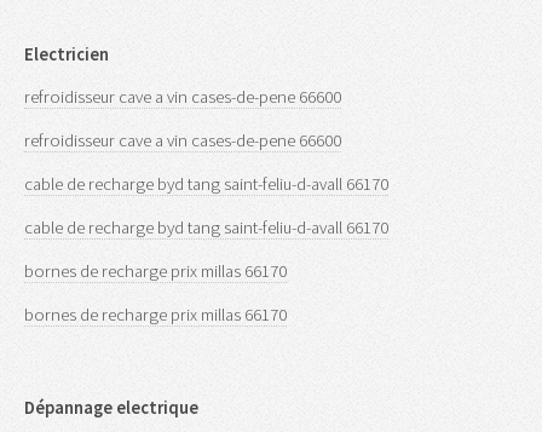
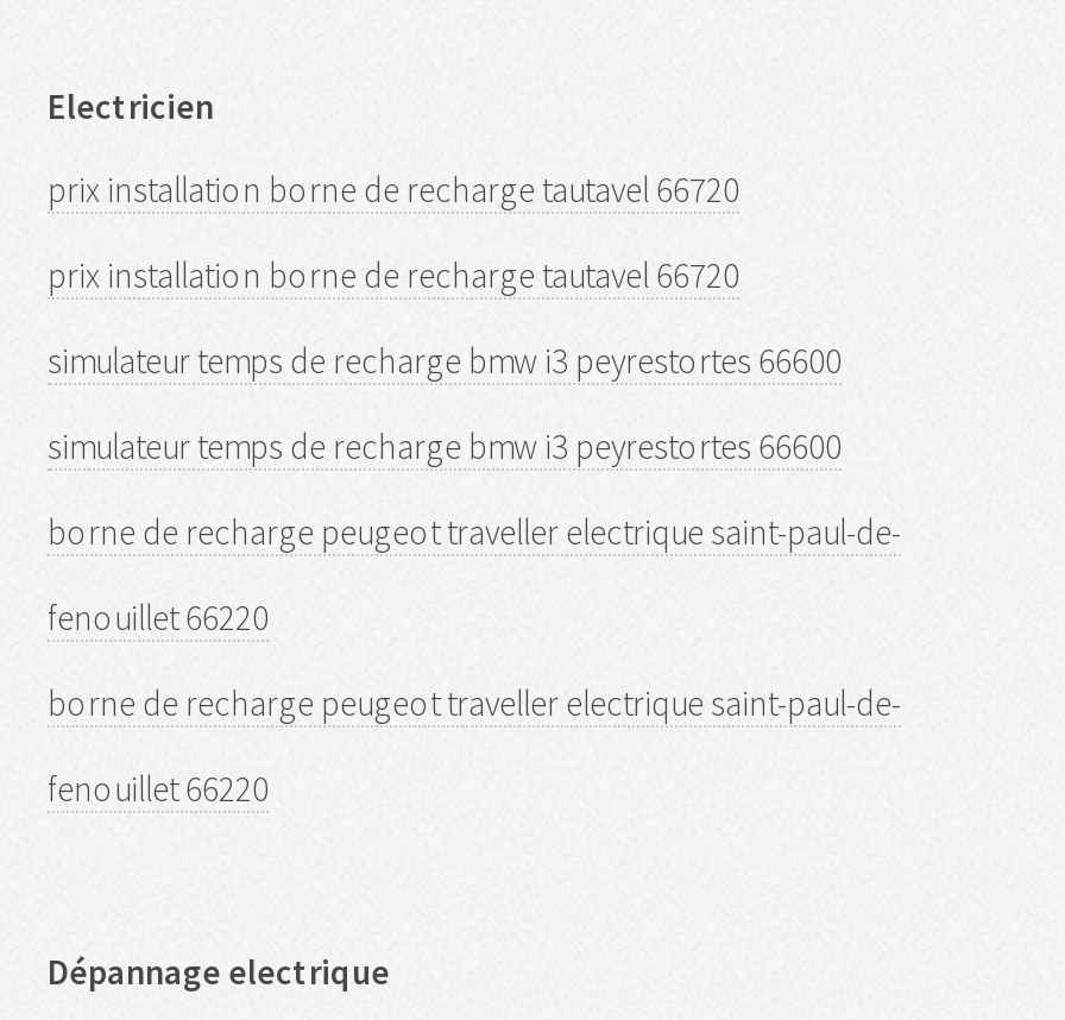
[24,87,388,326] refroidisseur cave a vin cases-de-pene 66600 | refroidisseur cave a vin cases-de-pene 66600 | cable de recharge byd tang saint-feliu-d-avall 66170 | cable de recharge byd tang saint-feliu-d-avall 66170 | bornes de recharge prix millas 66170 | bornes de recharge prix millas 66170 -> [48,170,901,812] prix installation borne de recharge tautavel 66720 | prix installation borne de recharge tautavel 66720 | simulateur temps de recharge bmw i3 peyrestortes 66600 | simulateur temps de recharge bmw i3 peyrestortes 66600 | borne de recharge peugeot traveller electrique saint-paul-de- | fenouillet 66220 | borne de recharge peugeot traveller electrique saint-paul-de- | fenouillet 66220

